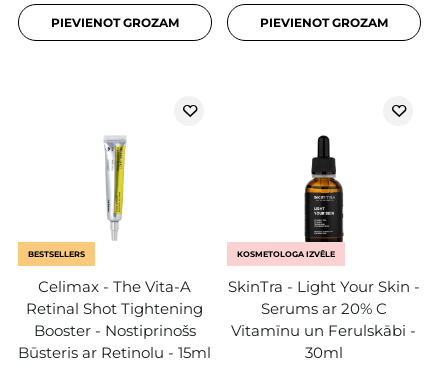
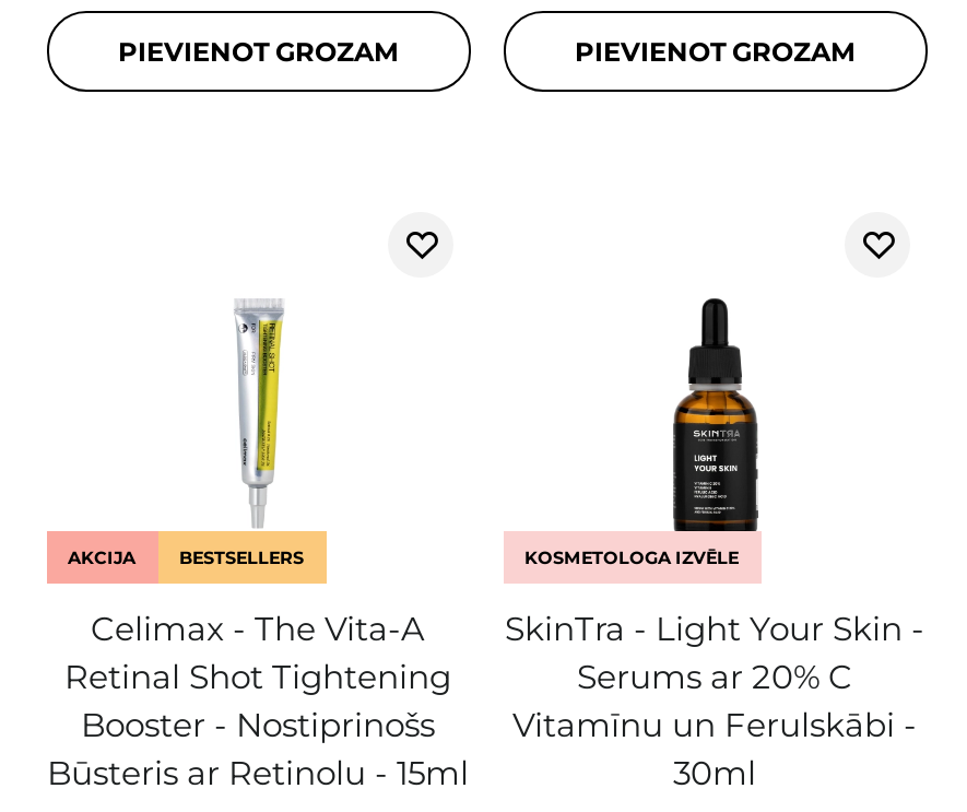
none -> [68,548,135,569] AKCIJA

